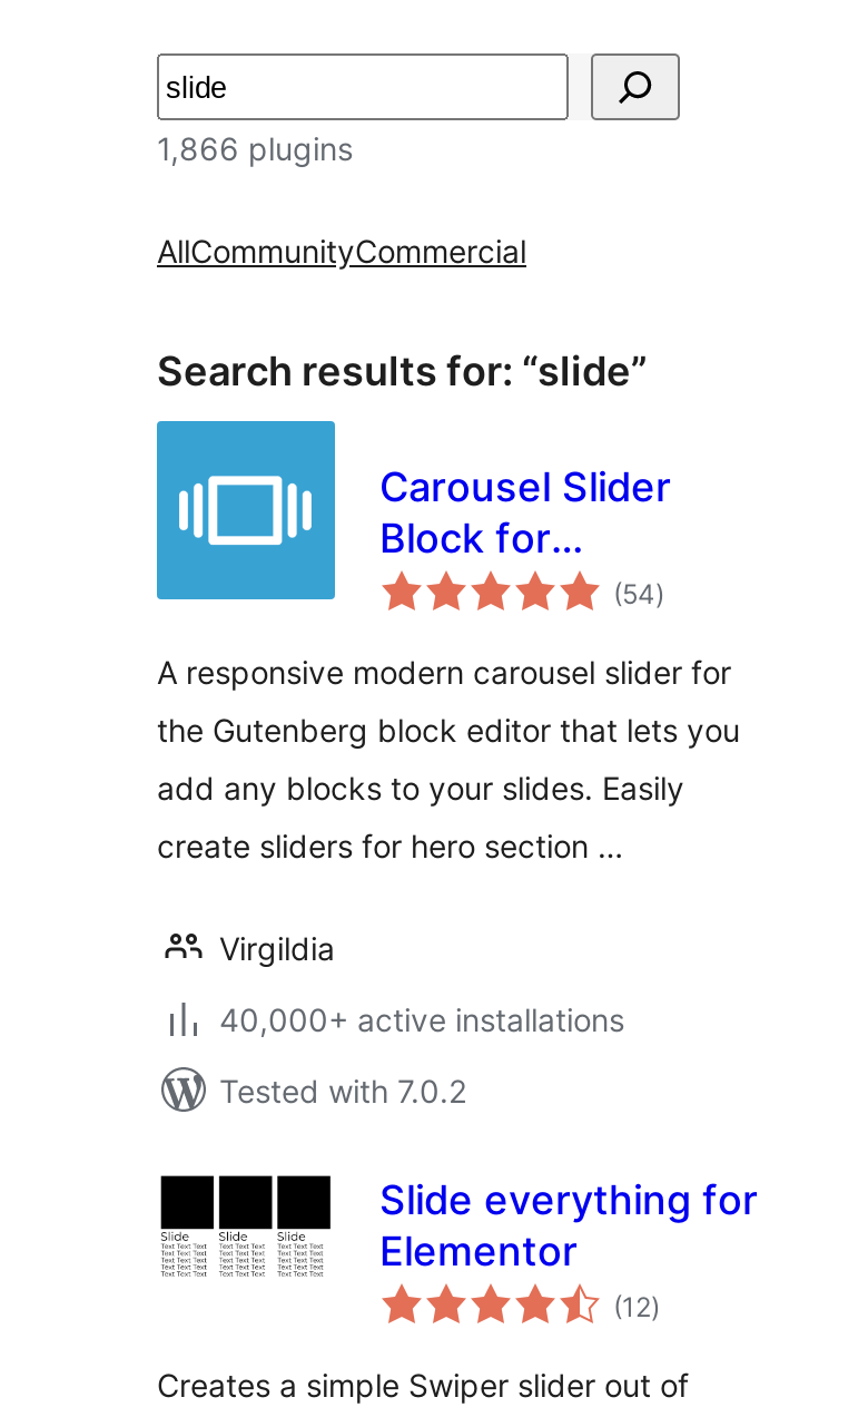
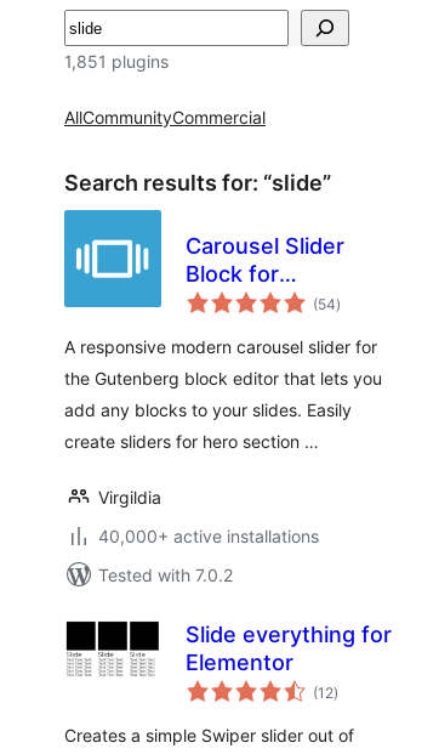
[157,129,353,167] 1,866 plugins -> [64,51,169,72] 1,851 plugins

